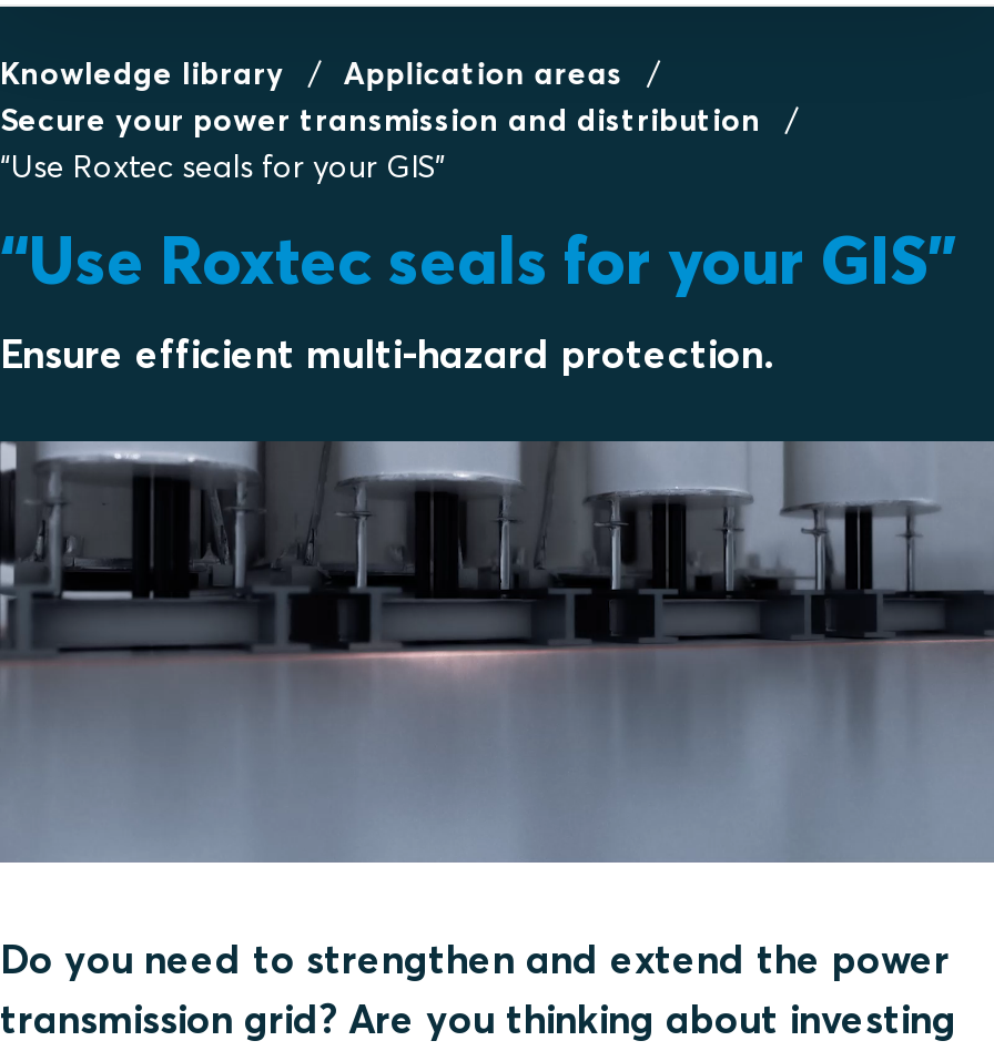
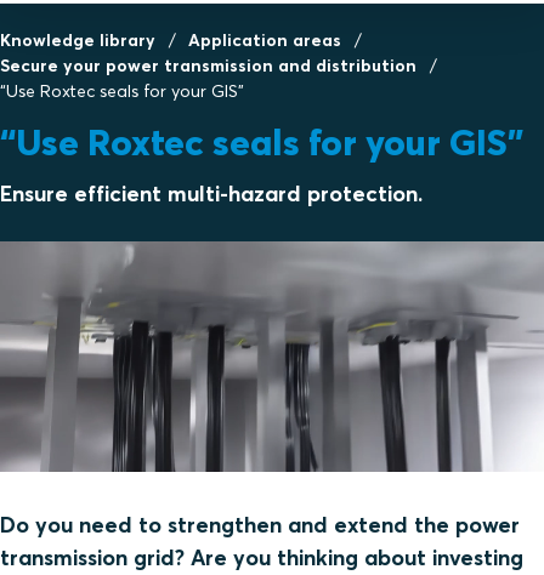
[7,441,987,865] [image] -> [4,241,540,473] [image]

